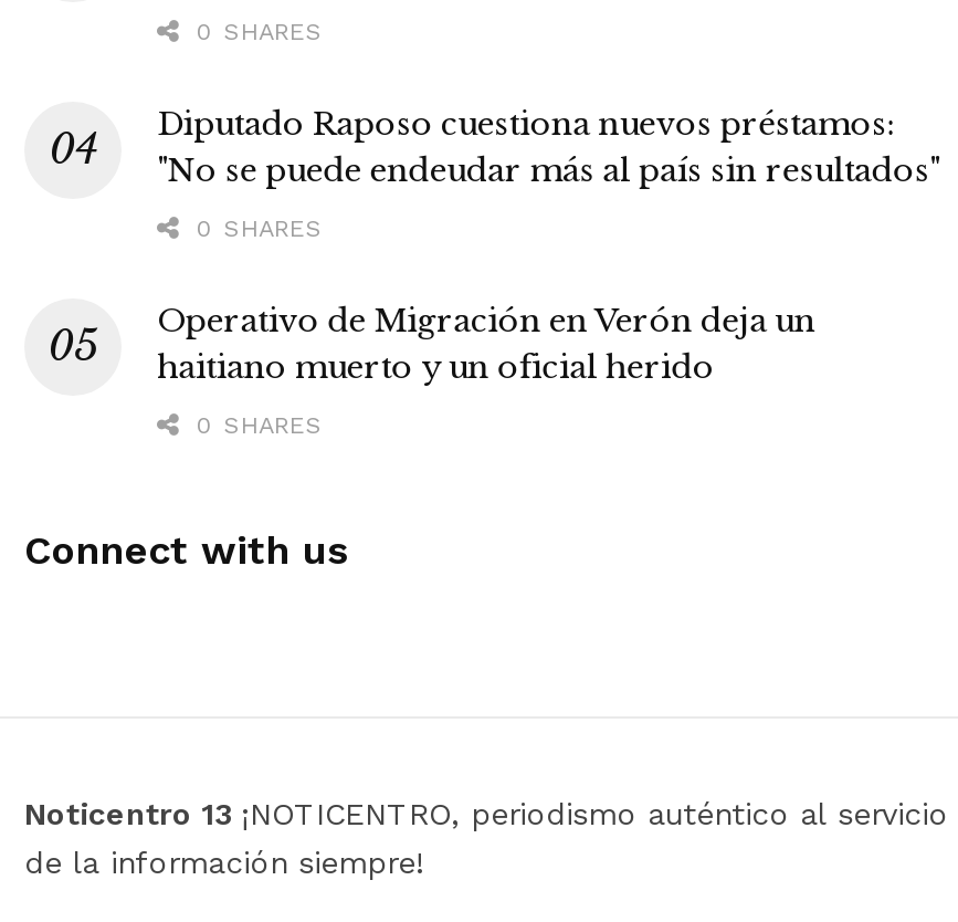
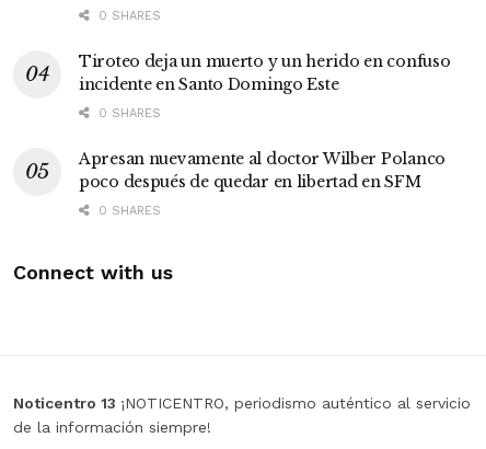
[157,103,940,189] Diputado Raposo cuestiona nuevos préstamos: | "No se puede endeudar más al país sin resultados" -> [79,51,450,94] Tiroteo deja un muerto y un herido en confuso | incidente en Santo Domingo Este
[157,300,816,386] Operativo de Migración en Verón deja un | haitiano muerto y un oficial herido -> [79,149,445,191] Apresan nuevamente al doctor Wilber Polanco | poco después de quedar en libertad en SFM

